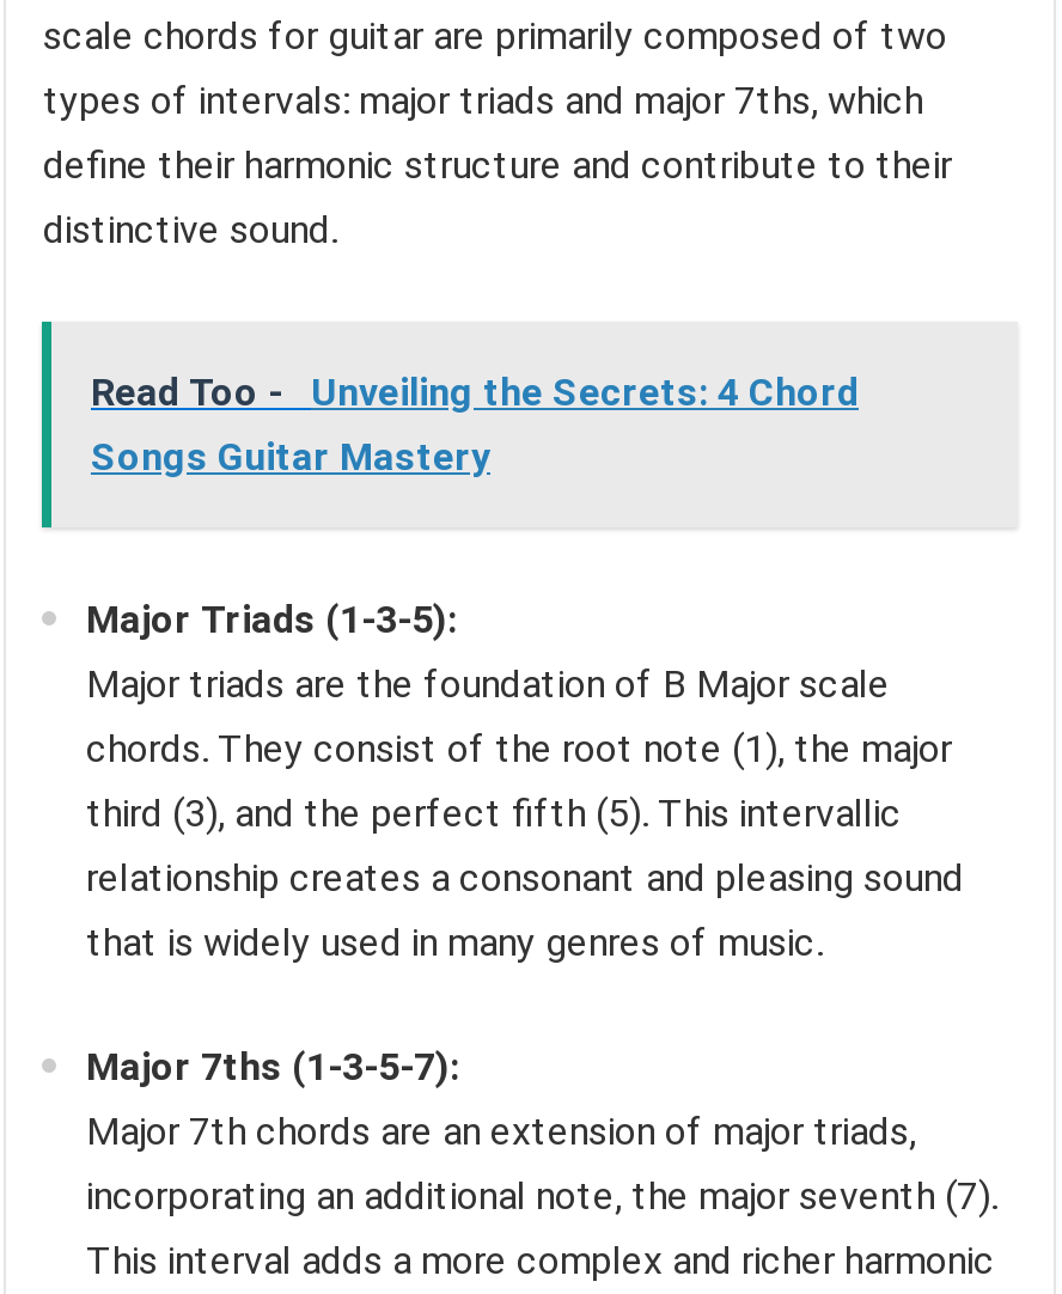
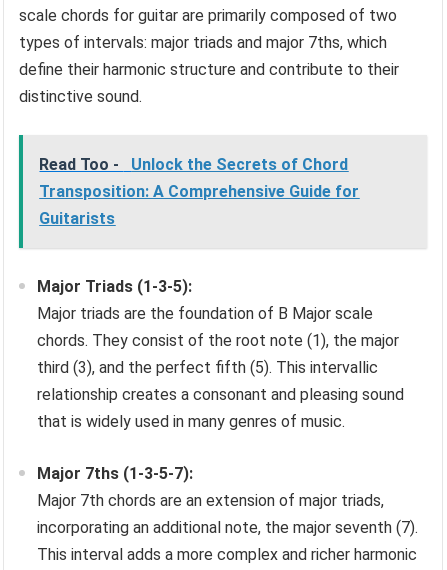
[91,370,859,480] Read Too - Unveiling the Secrets: 4 Chord | Songs Guitar Mastery -> [39,154,359,227] Read Too - Unlock the Secrets of Chord | Transposition: A Comprehensive Guide for | Guitarists

